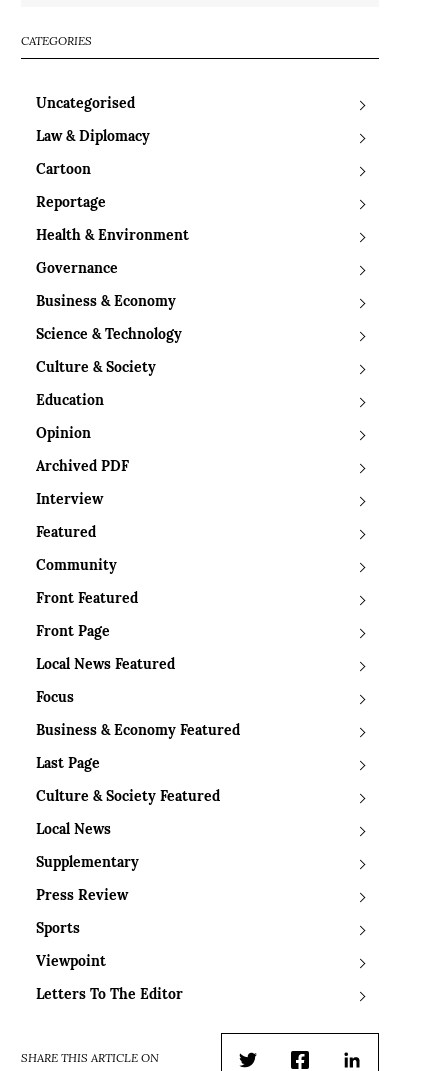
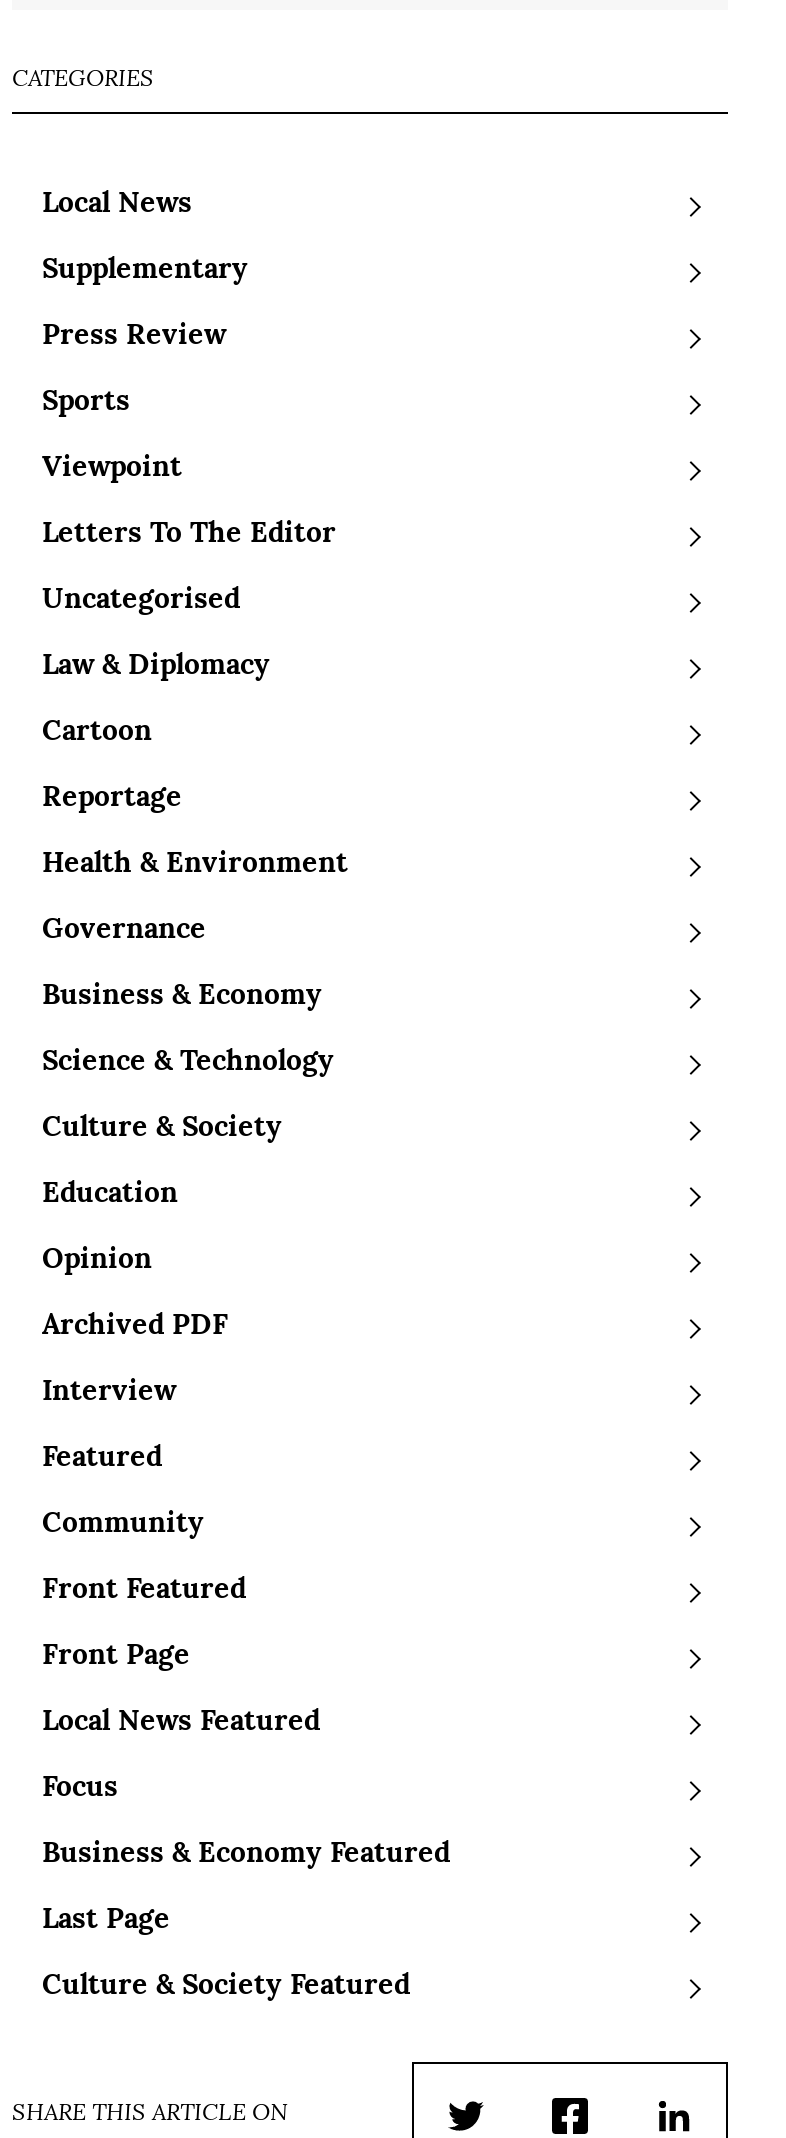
moved [36,97,240,805] -> [42,587,450,2003]: Uncategorised | Law & Diplomacy | Cartoon | ... | Last Page | Culture & Society Featured
moved [36,823,183,1003] -> [42,191,336,551]: Local News | Supplementary | Press Review | Sports | Viewpoint | Letters To The Editor

